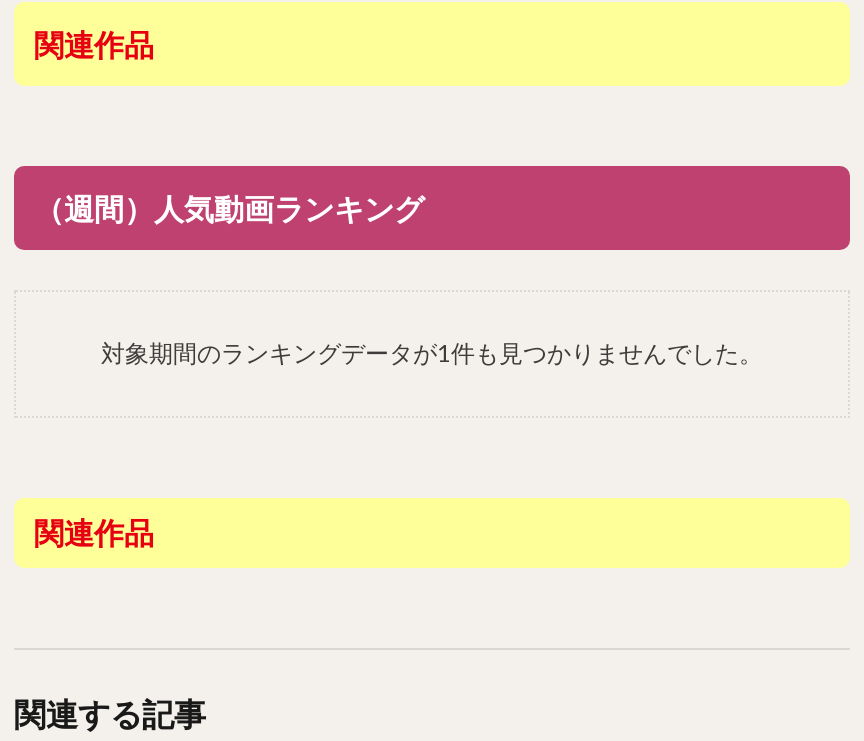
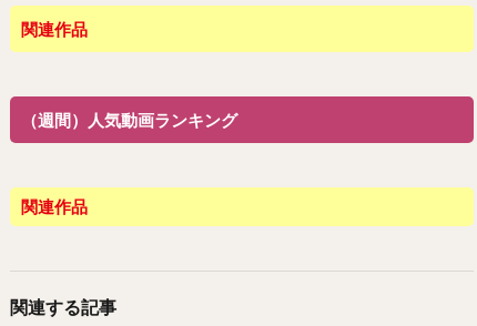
[101,338,763,368] 対象期間のランキングデータが1件も見つかりませんでした。 -> none

